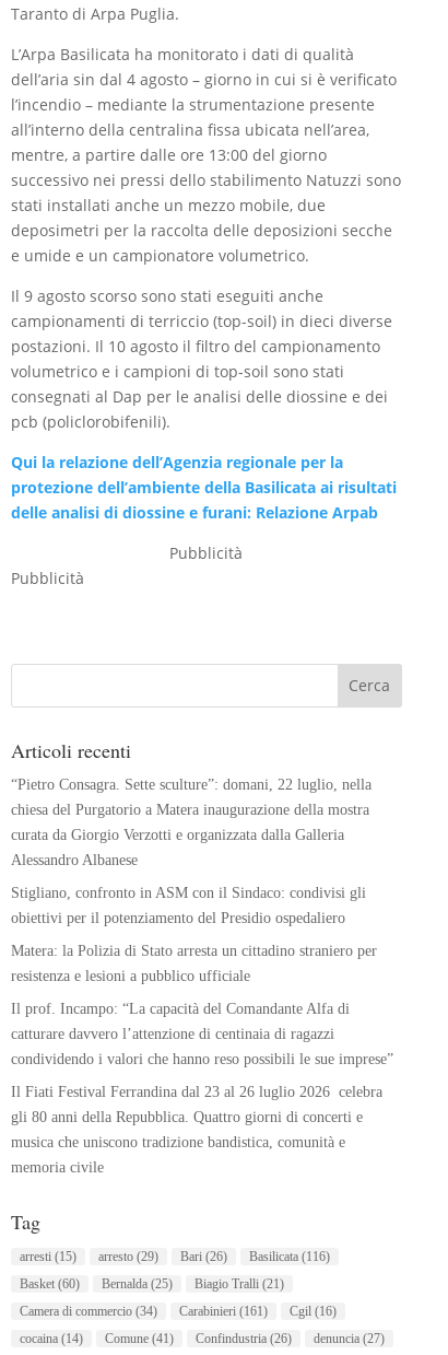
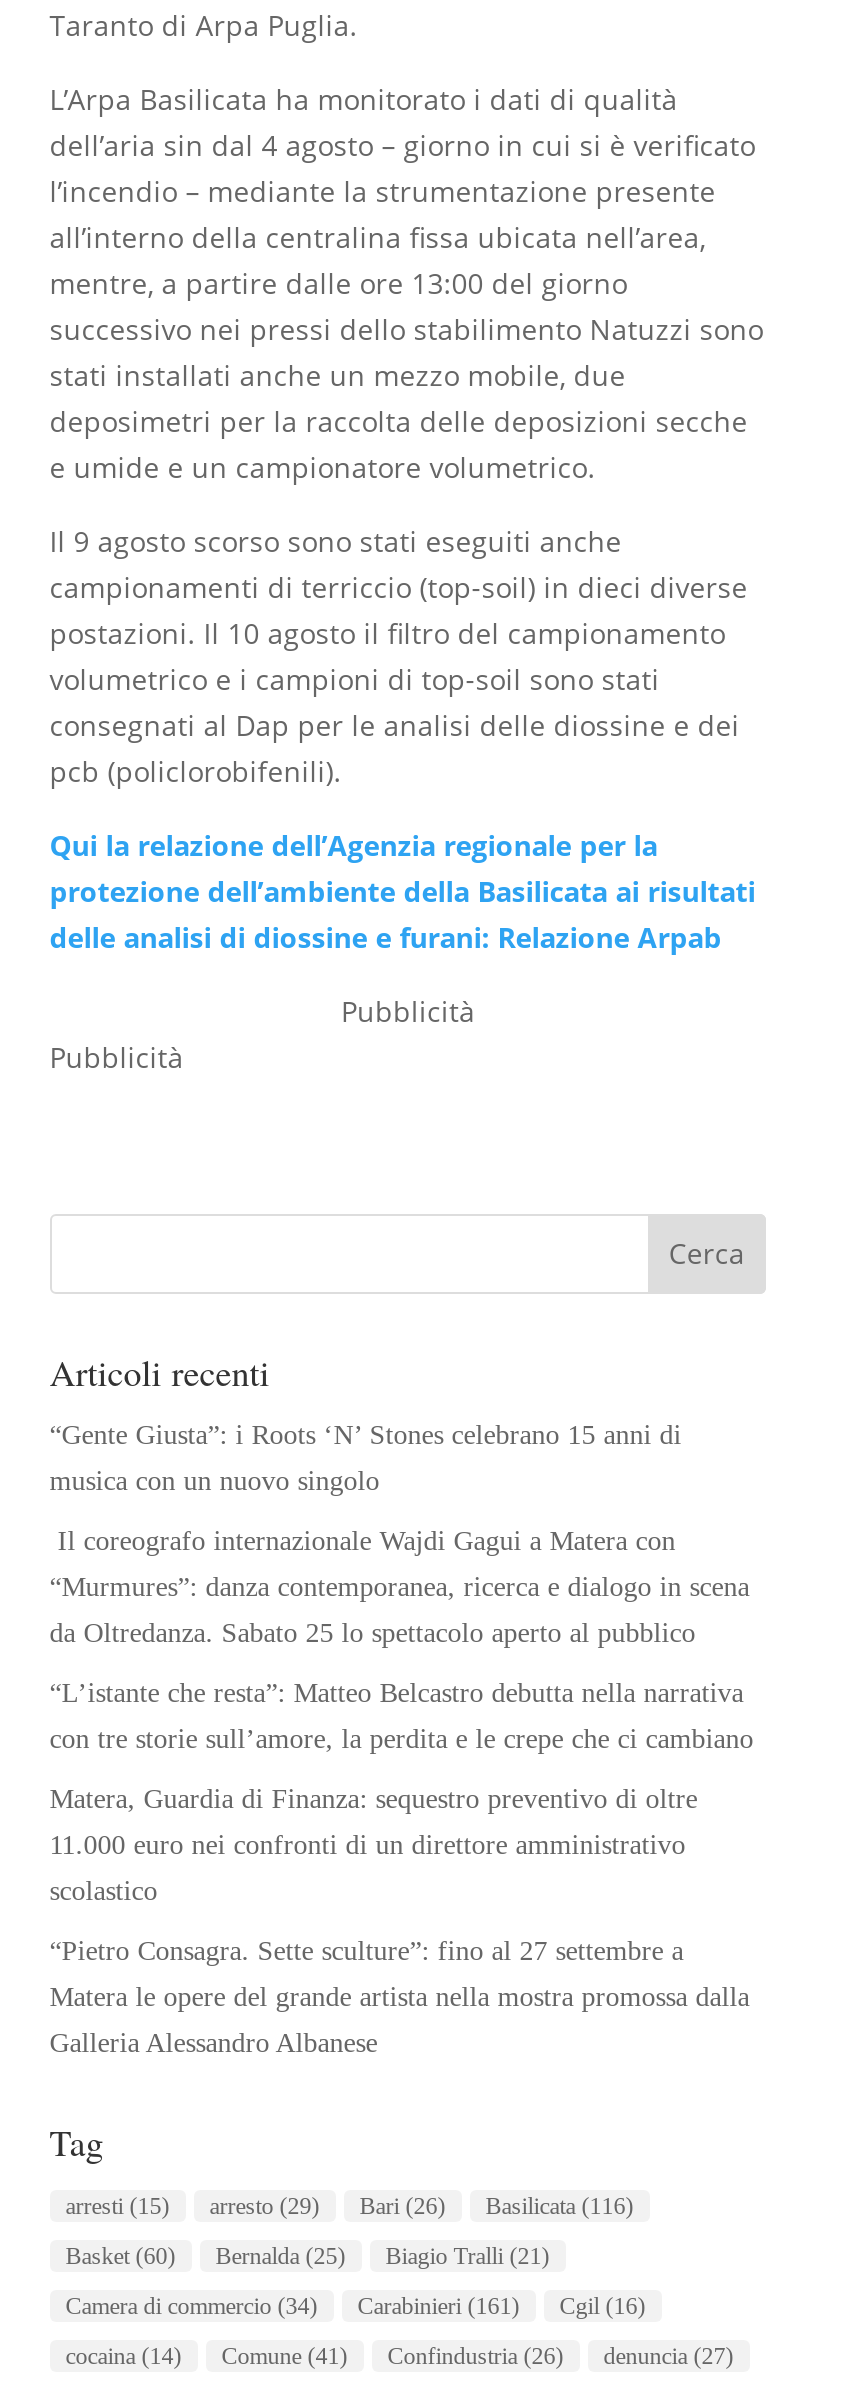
[11,776,393,1175] “Pietro Consagra. Sette sculture”: domani, 22 luglio, nella | chiesa del Purgatorio a Matera inaugurazione della mostra | curata da Giorgio Verzotti e organizzata dalla Galleria | Alessandro Albanese | Stigliano, confronto in ASM con il Sindaco: condivisi gli | obiettivi per il potenziamento del Presidio ospedaliero | Matera: la Polizia di Stato arresta un cittadino straniero per | resistenza e lesioni a pubblico ufficiale | Il prof. Incampo: “La capacità del Comandante Alfa di | catturare davvero l’attenzione di centinaia di ragazzi | condividendo i valori che hanno reso possibili le sue imprese” | Il Fiati Festival Ferrandina dal 23 al 26 luglio 2026 celebra | gli 80 anni della Repubblica. Quattro giorni di concerti e | musica che uniscono tradizione bandistica, comunità e | memoria civile -> [50,1419,754,2057] “Gente Giusta”: i Roots ‘N’ Stones celebrano 15 anni di | musica con un nuovo singolo | Il coreografo internazionale Wajdi Gagui a Matera con | “Murmures”: danza contemporanea, ricerca e dialogo in scena | da Oltredanza. Sabato 25 lo spettacolo aperto al pubblico | “L’istante che resta”: Matteo Belcastro debutta nella narrativa | con tre storie sull’amore, la perdita e le crepe che ci cambiano | Matera, Guardia di Finanza: sequestro preventivo di oltre | 11.000 euro nei confronti di un direttore amministrativo | scolastico | “Pietro Consagra. Sette sculture”: fino al 27 settembre a | Matera le opere del grande artista nella mostra promossa dalla | Galleria Alessandro Albanese

